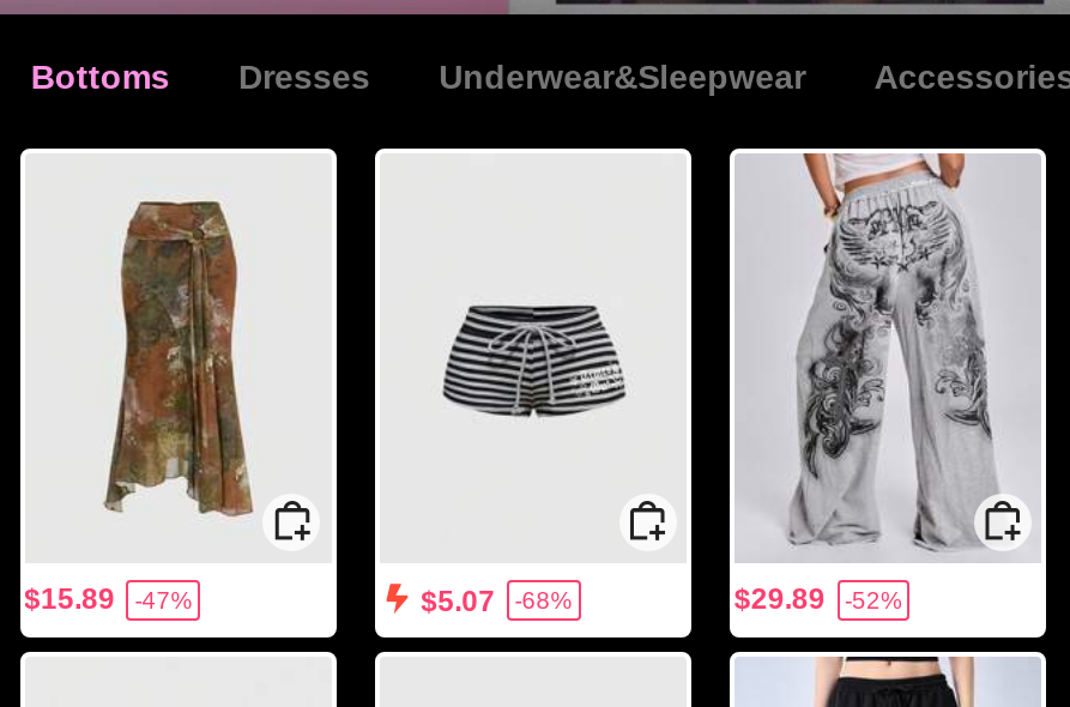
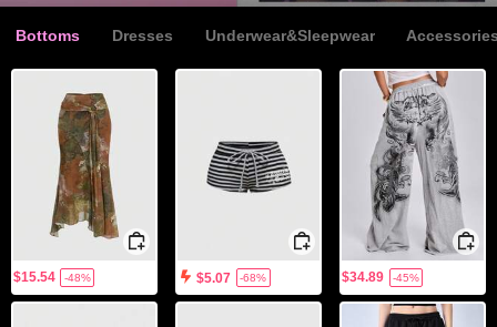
[24,583,115,616] $15.89 -> [13,270,55,285] $15.54
[135,588,192,614] -47% -> [64,272,91,284] -48%
[734,583,825,616] $29.89 -> [342,270,384,285] $34.89
[845,588,902,614] -52% -> [393,272,419,284] -45%

